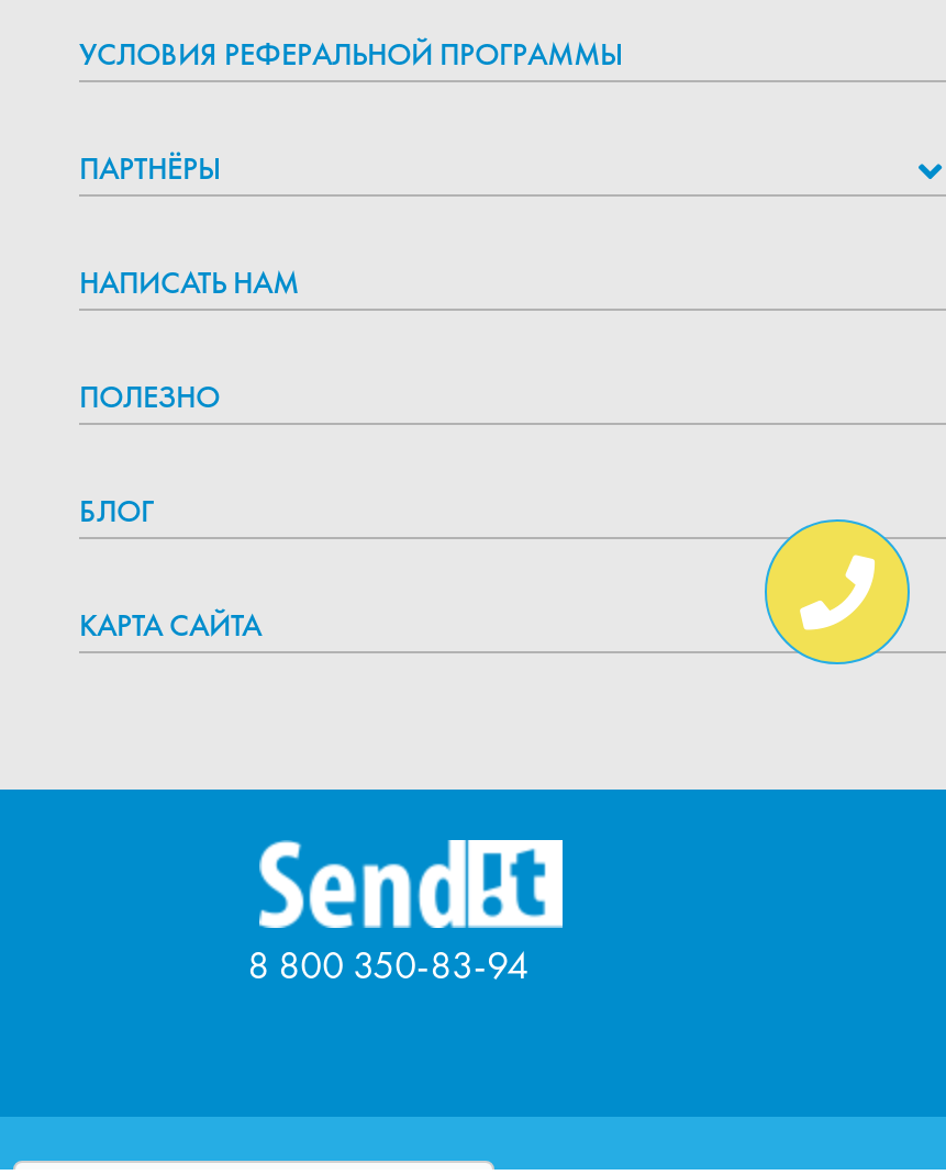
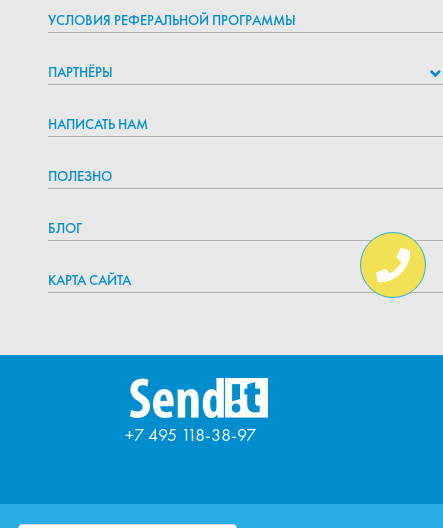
[247,938,528,989] 8 800 350-83-94 -> [124,423,255,446] +7 495 118-38-97

